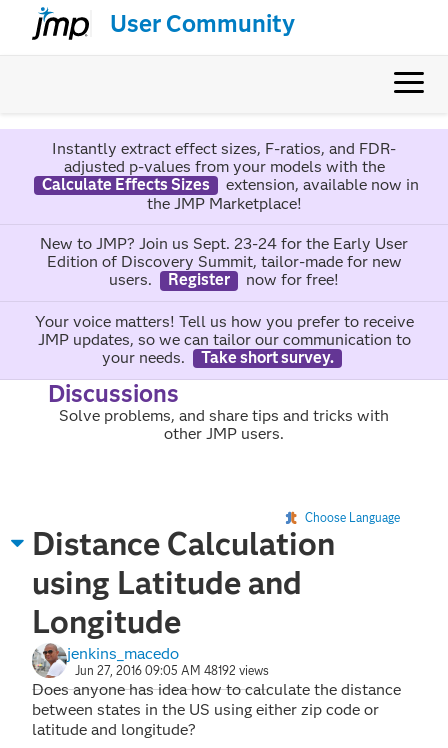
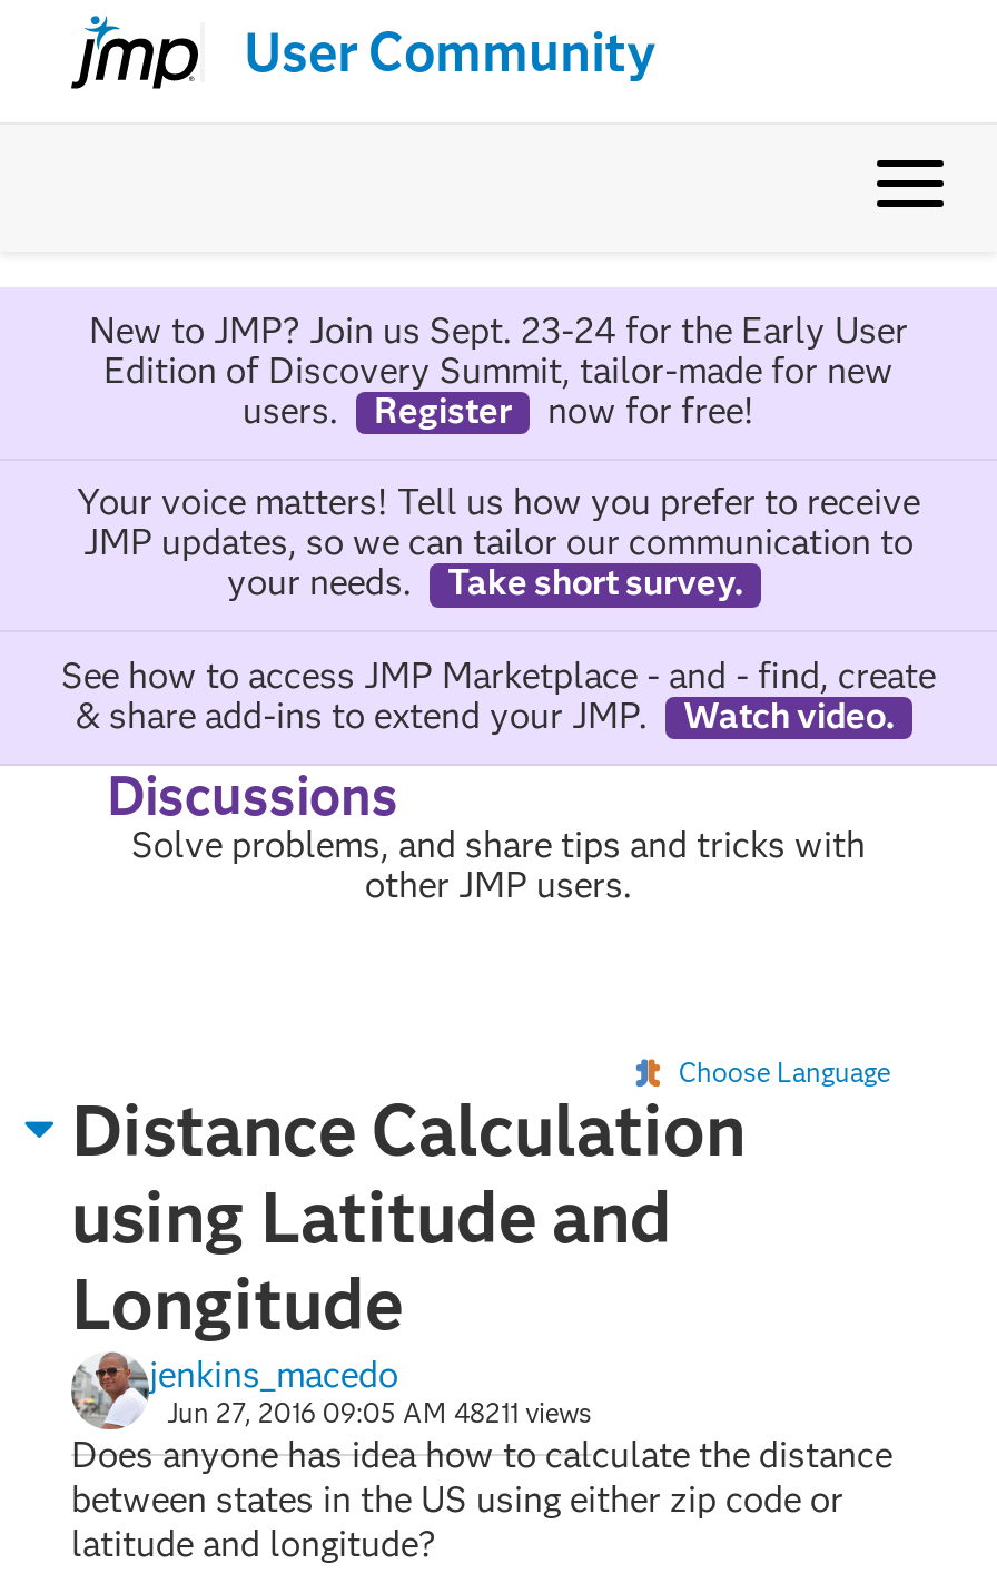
[41,139,418,213] Instantly extract effect sizes, F-ratios, and FDR- | adjusted p-values from your models with the | Calculate Effects Sizes | extension, available now in | the JMP Marketplace! -> none
moved [34,234,413,367] -> [77,309,920,604]: New to JMP? Join us Sept. 23-24 for the Early User | Edition of Discovery Summit, tailor-made for new | users. | ... | your needs. | Take short survey.
none -> [61,654,936,736] See how to access JMP Marketplace - and - find, create | & share add-ins to extend your JMP. | Watch video.
[75,663,269,678] Jun 27, 2016 09:05 AM 48192 views -> [167,1396,592,1429] Jun 27, 2016 09:05 AM 48211 views

